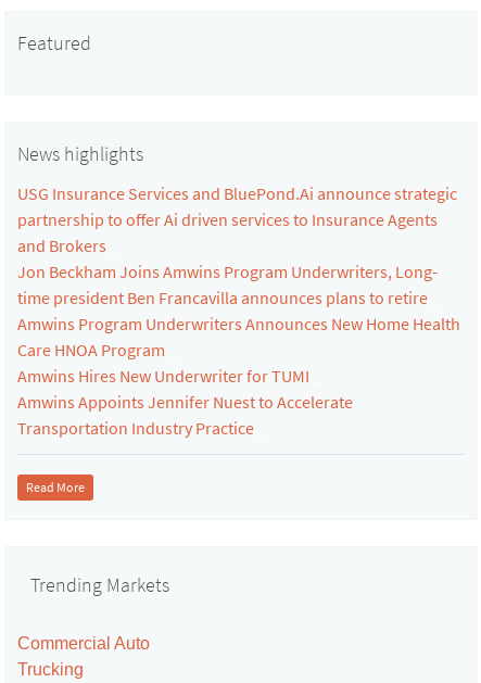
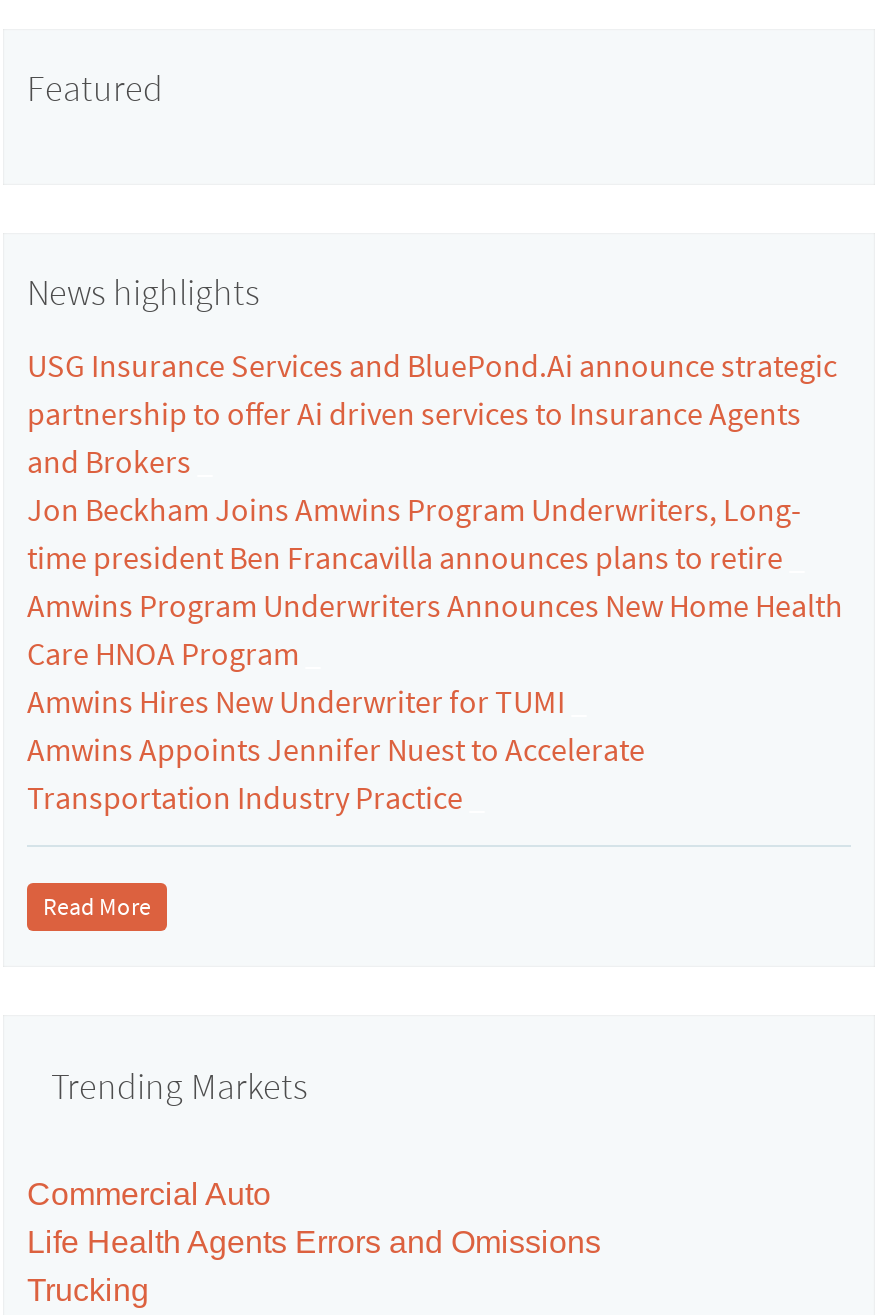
none -> [27,1224,601,1258] Life Health Agents Errors and Omissions

